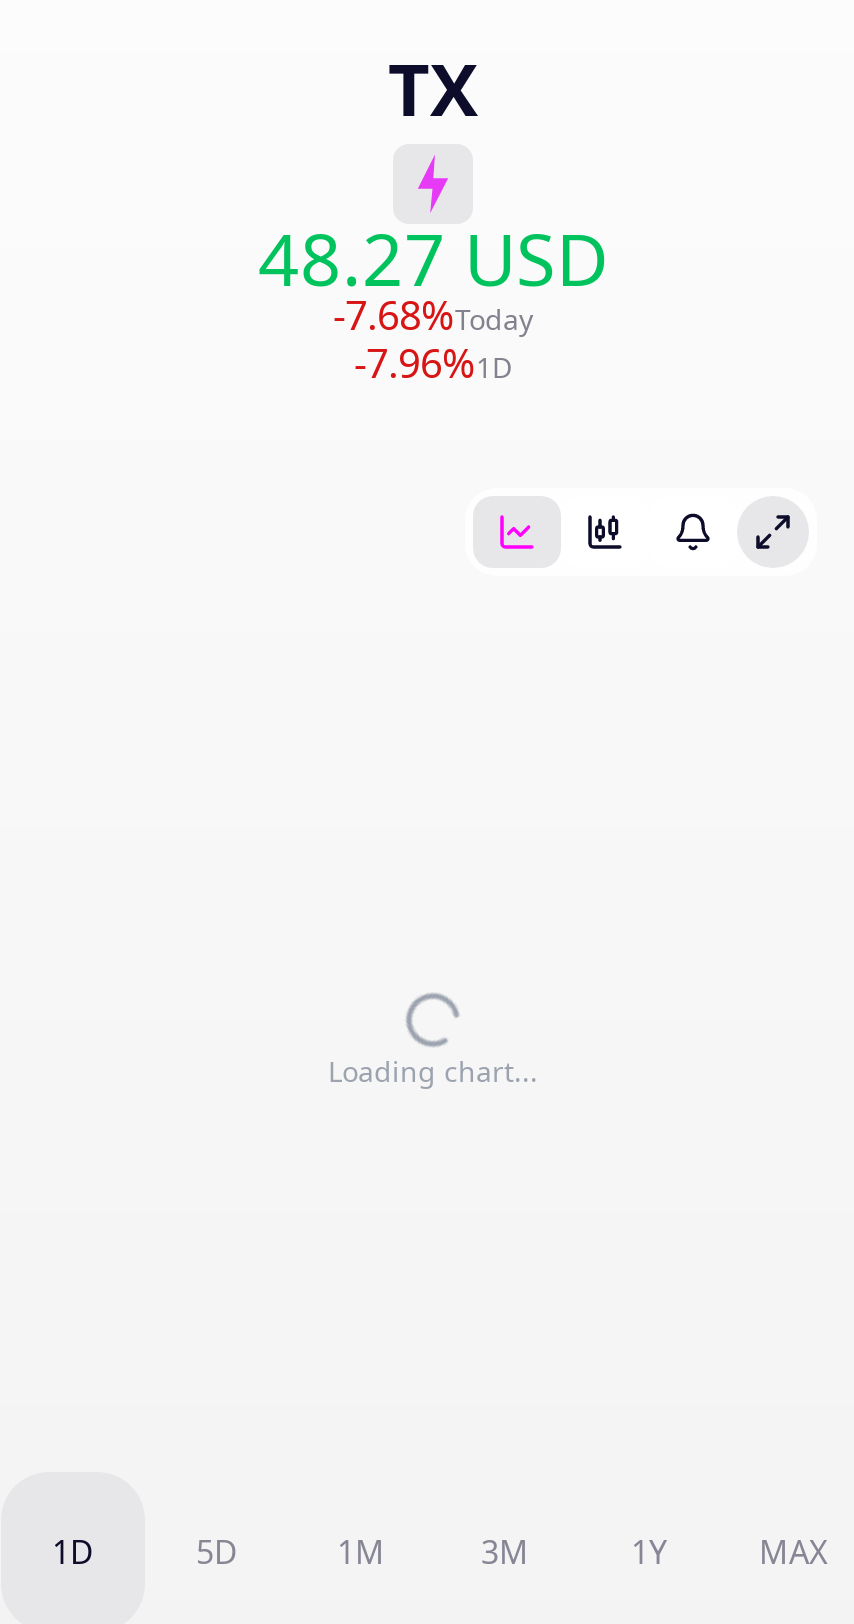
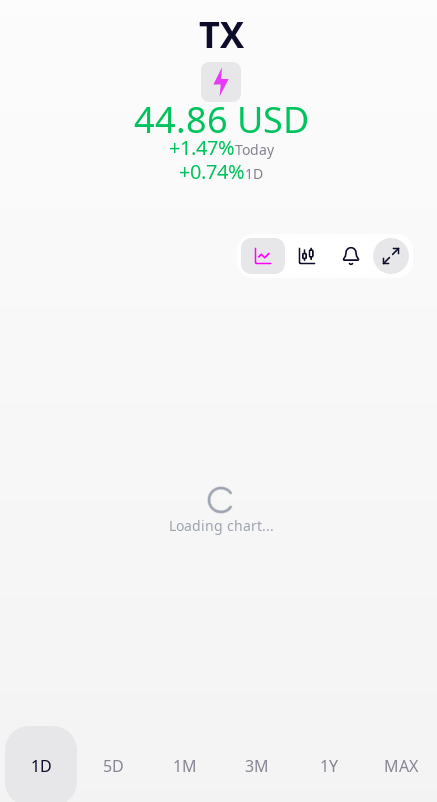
[258,210,608,308] 48.27 USD -> [133,95,308,144] 44.86 USD
[333,288,533,342] -7.68%Today -> [168,134,273,161] +1.47%Today
[354,336,512,390] -7.96%1D -> [179,158,263,185] +0.74%1D

